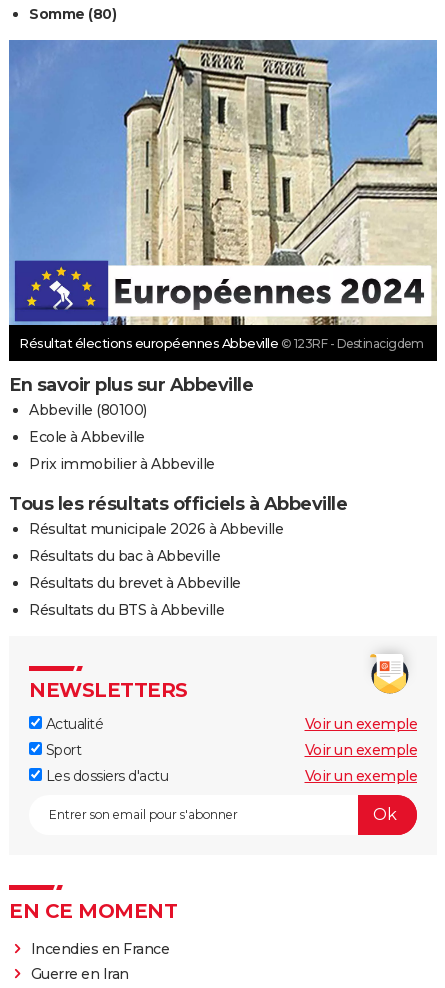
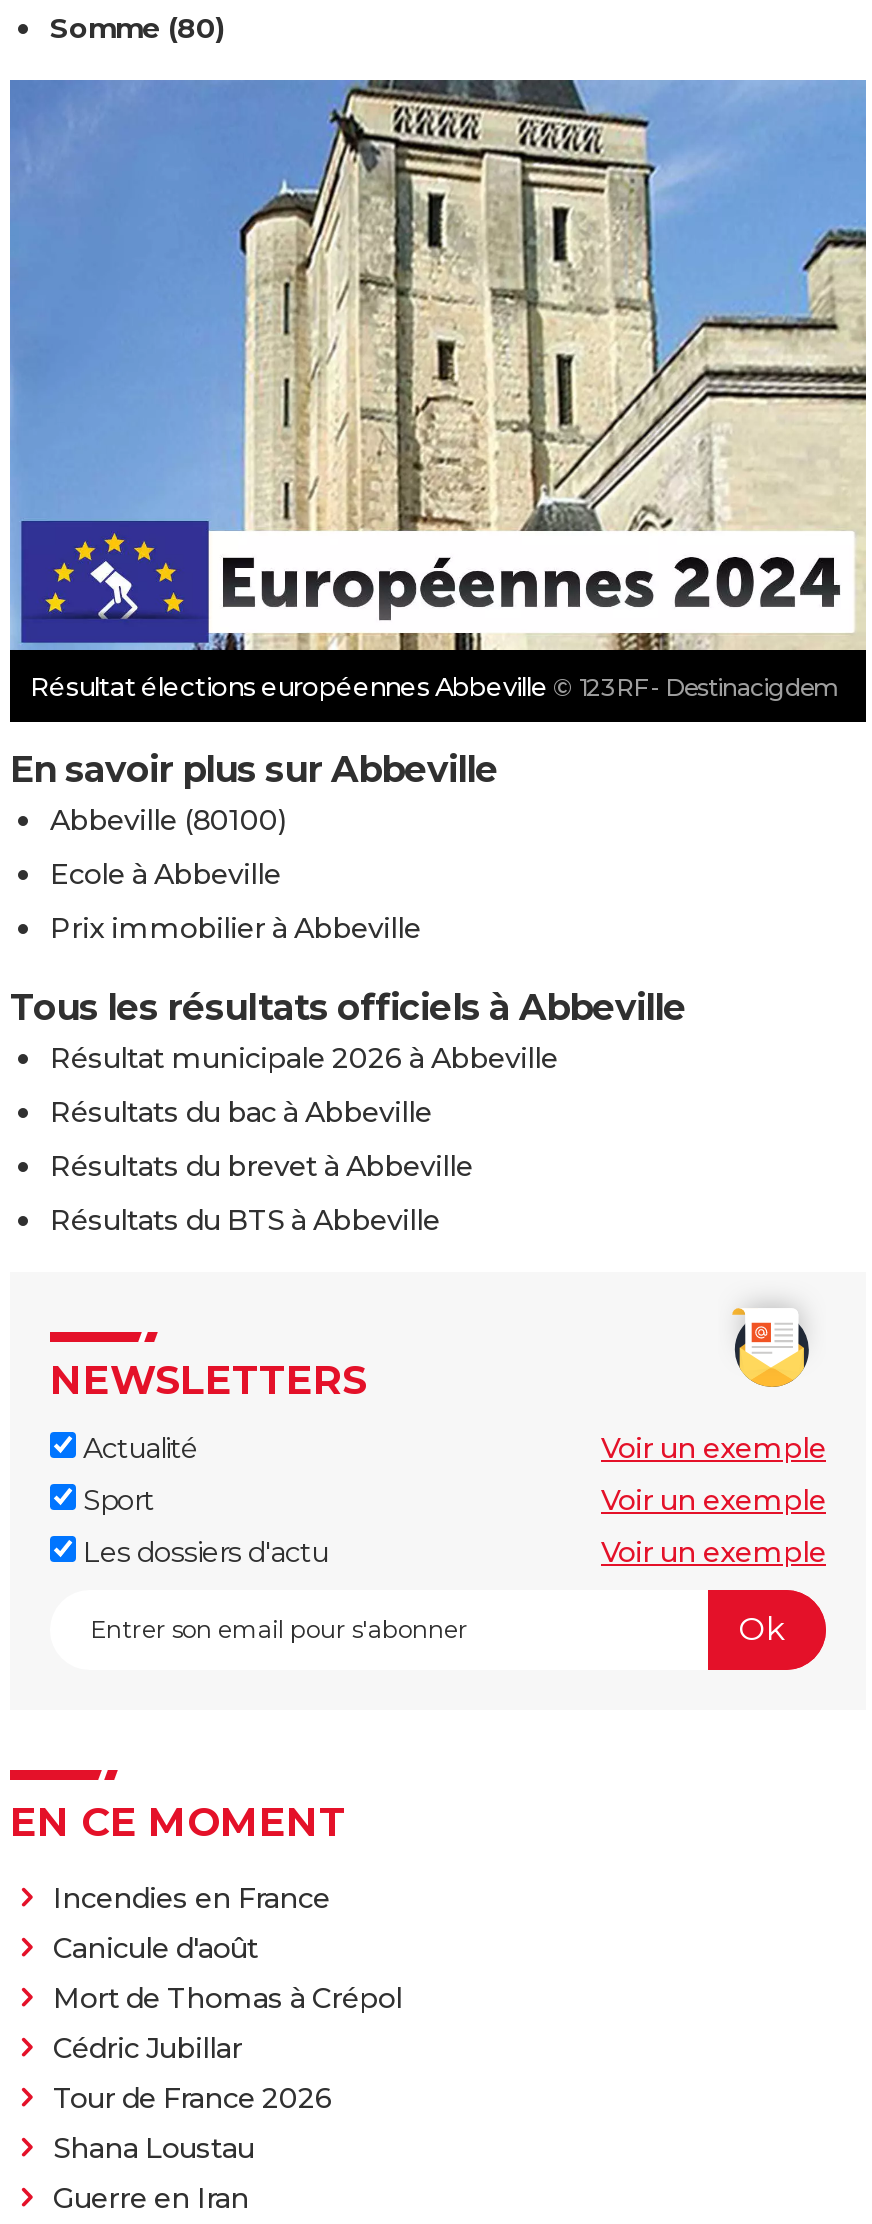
none -> [53,1930,402,2166] Canicule d'août | Mort de Thomas à Crépol | Cédric Jubillar | Tour de France 2026 | Shana Loustau

